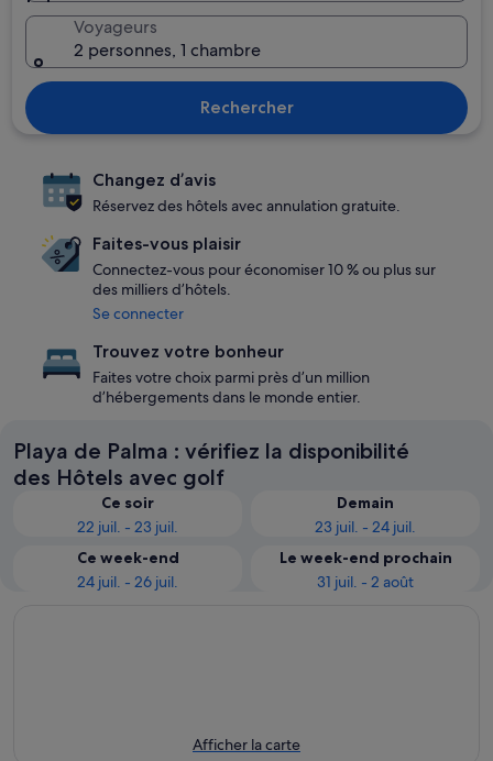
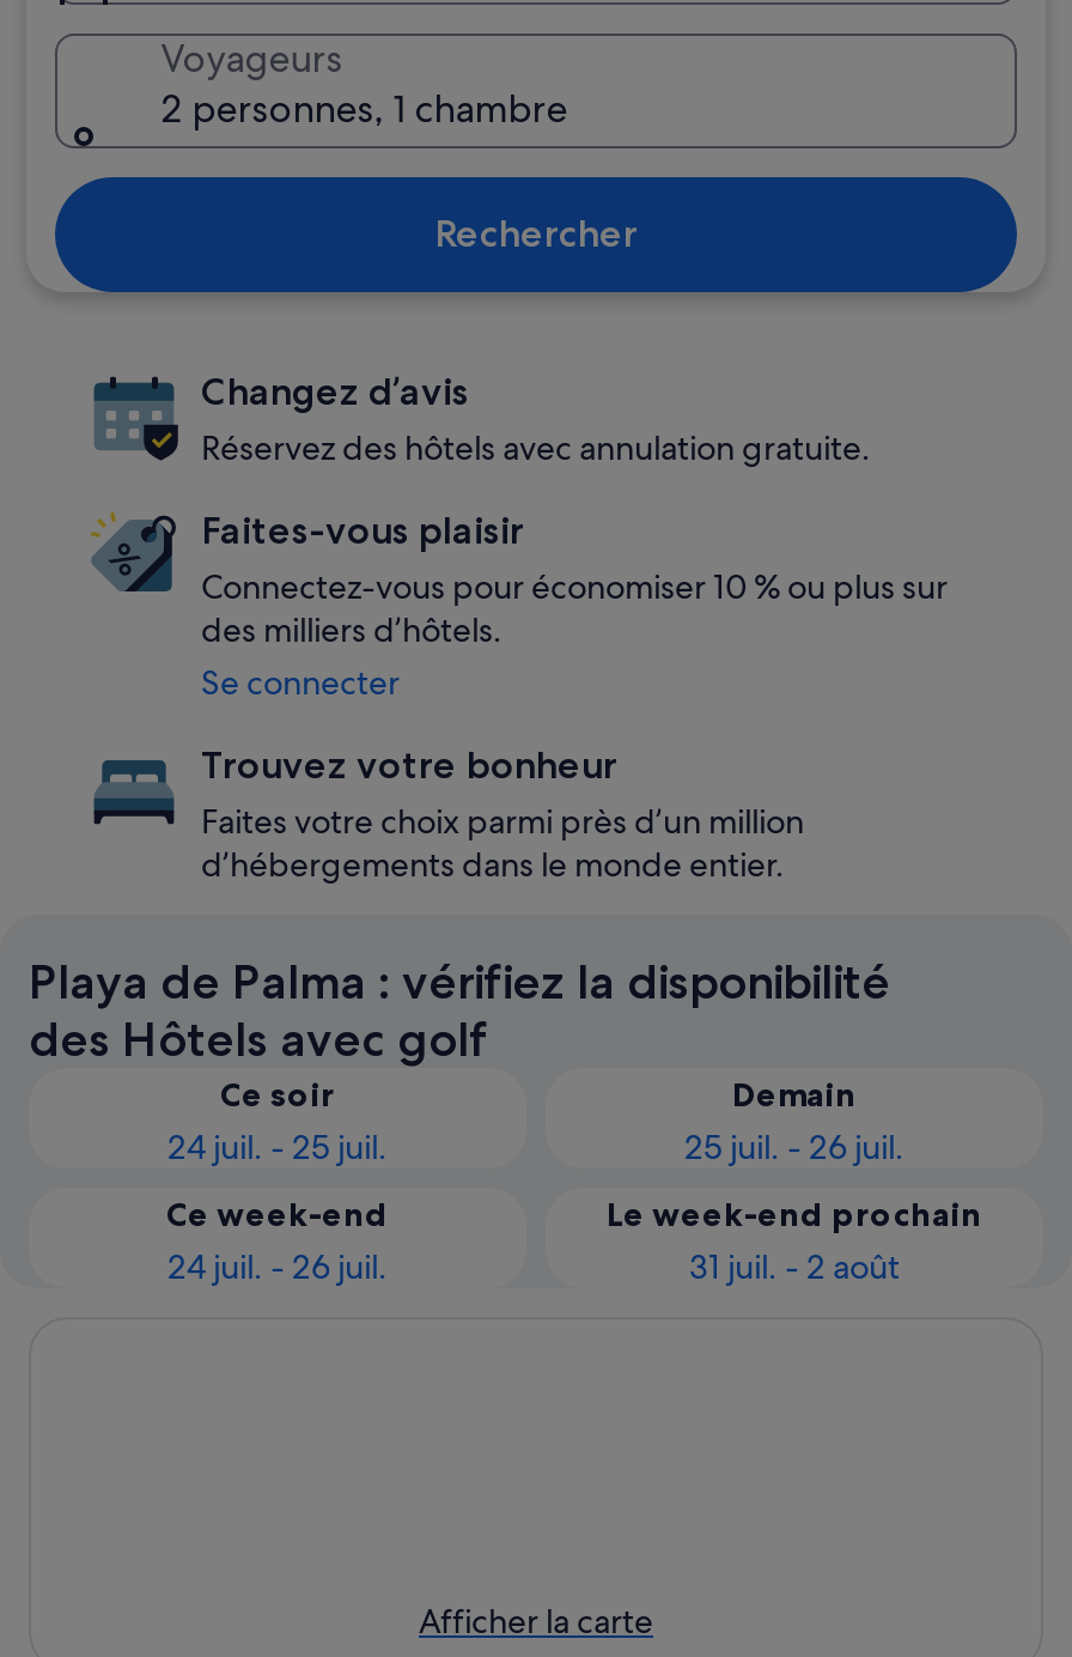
[77,517,178,537] 22 juil. - 23 juil. -> [167,1125,388,1169] 24 juil. - 25 juil.
[315,517,416,537] 23 juil. - 24 juil. -> [684,1125,904,1169] 25 juil. - 26 juil.

